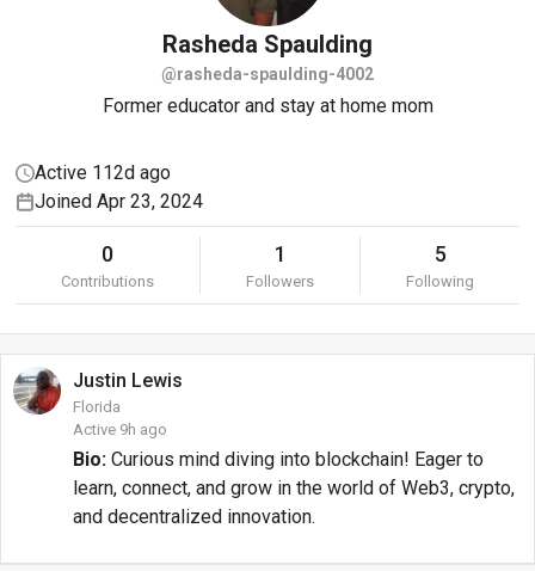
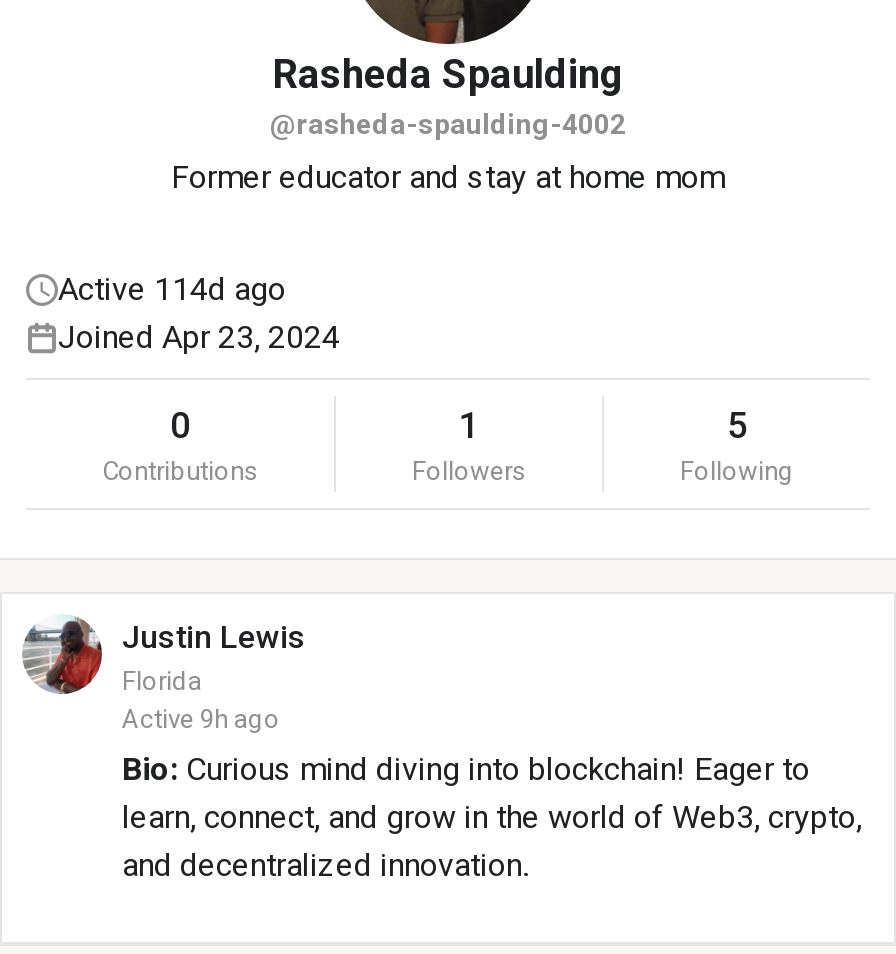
[35,161,171,184] Active 112d ago -> [58,270,286,308] Active 114d ago

